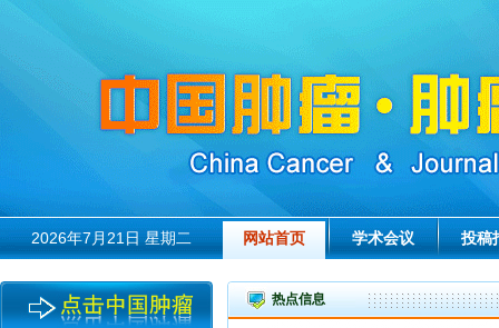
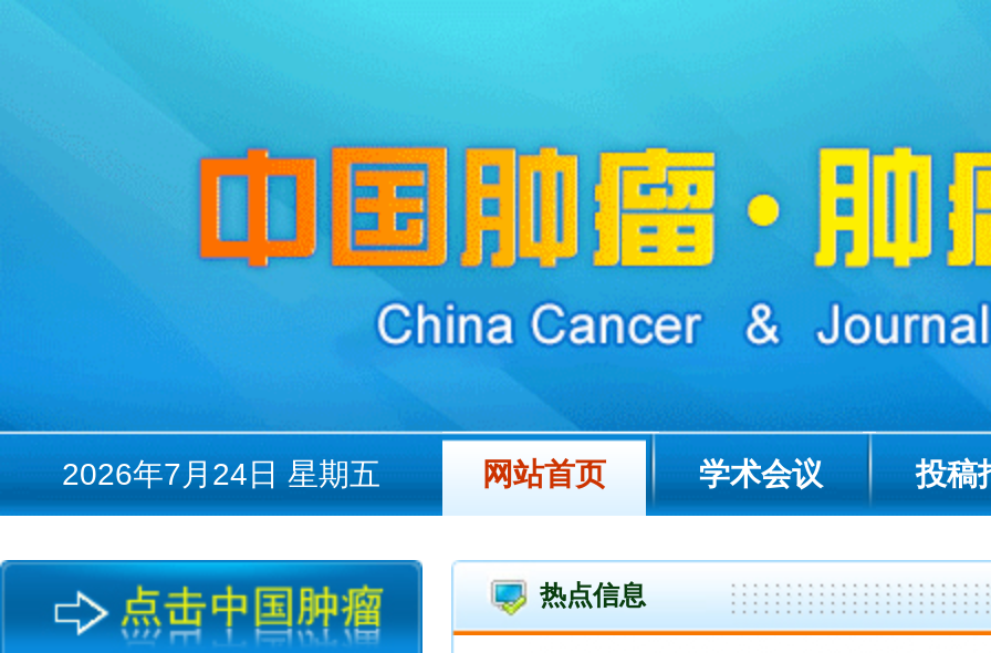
[31,229,192,247] 2026年7月21日 星期二 -> [62,456,380,491] 2026年7月24日 星期五

